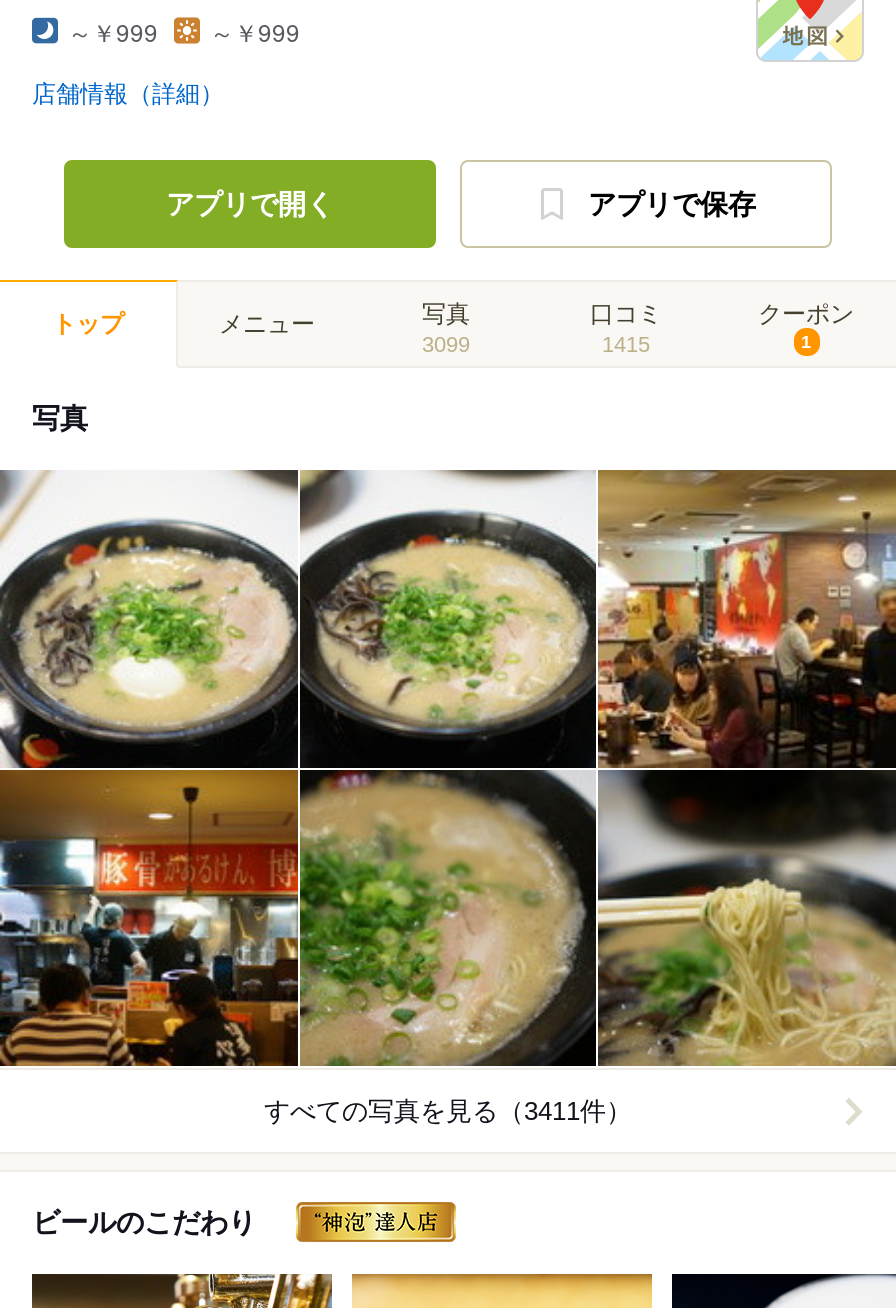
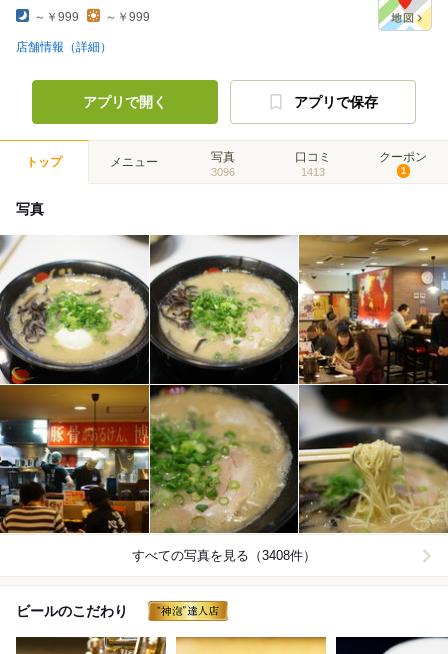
[422,332,470,356] 3099 -> [211,166,235,178] 3096
[602,332,650,356] 1415 -> [301,166,325,178] 1413
[264,1097,632,1127] すべての写真を見る（3411件） -> [132,548,316,563] すべての写真を見る（3408件）

